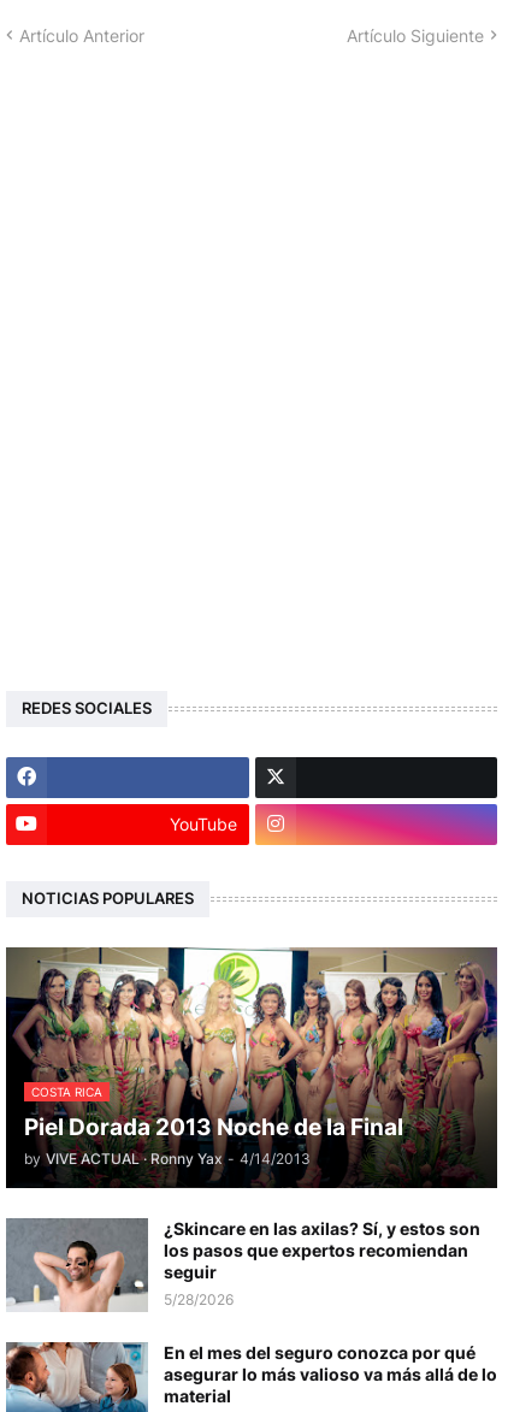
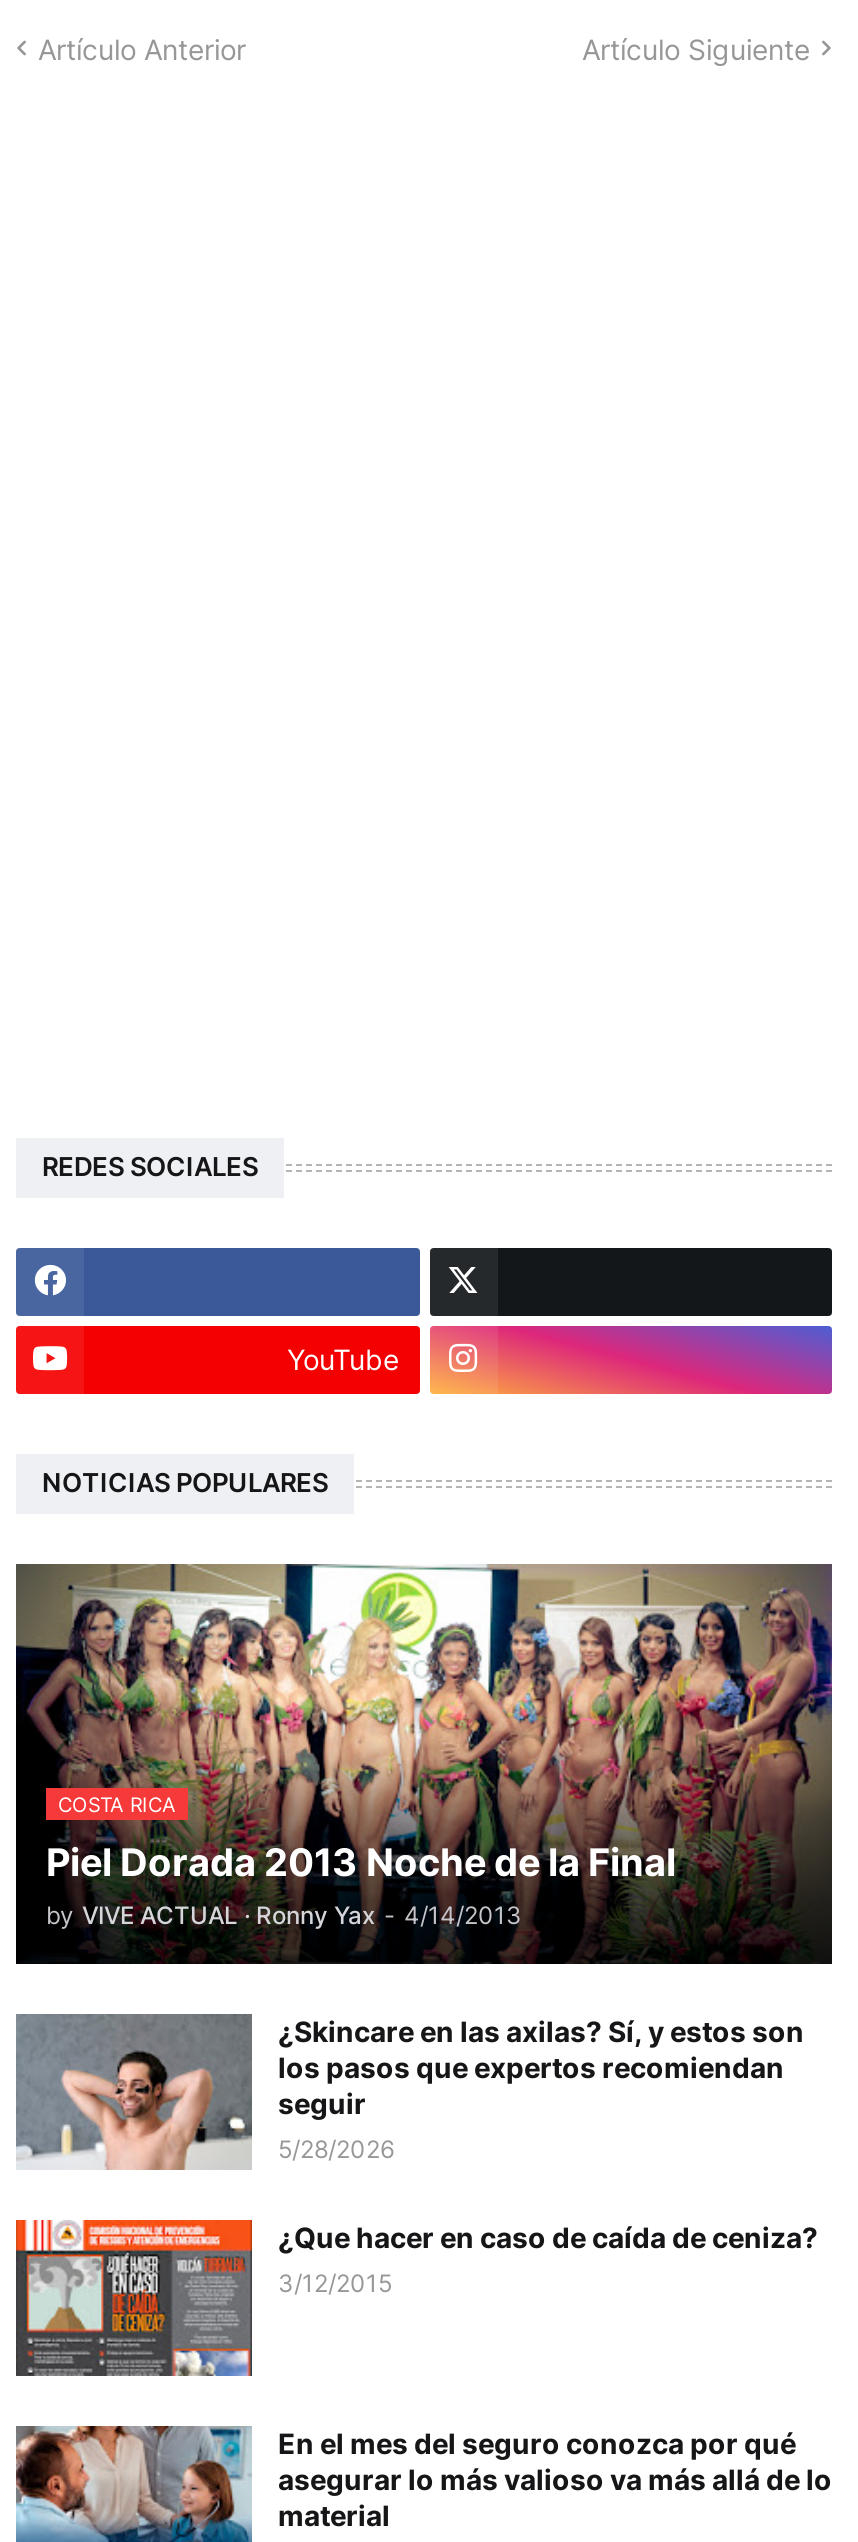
none -> [14,2218,818,2378] [image] | ¿Que hacer en caso de caída de ceniza? | 3/12/2015

